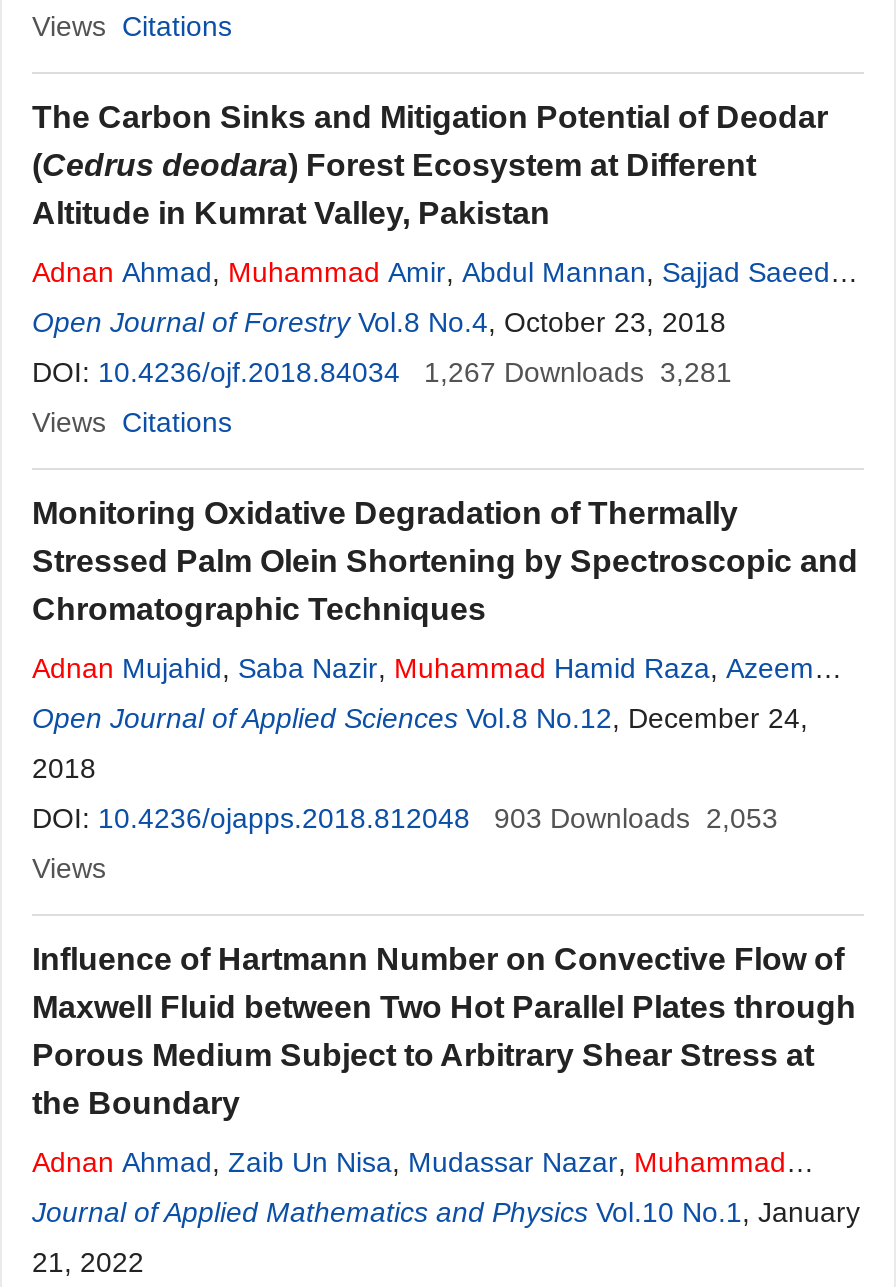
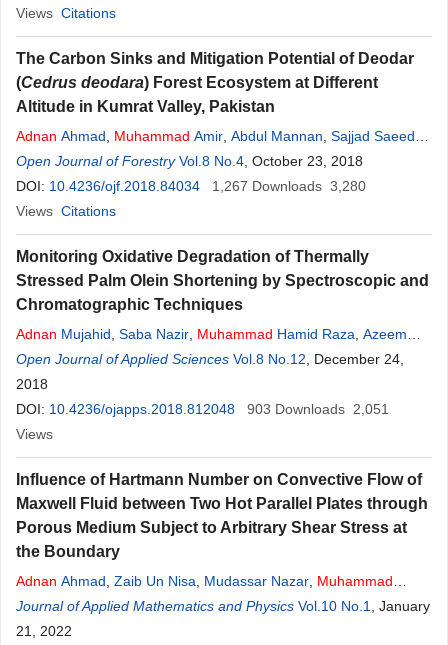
[32,356,732,388] DOI: 10.4236/ojf.2018.84034 1,267 Downloads 3,281 -> [16,178,366,194] DOI: 10.4236/ojf.2018.84034 1,267 Downloads 3,280
[32,802,778,834] DOI: 10.4236/ojapps.2018.812048 903 Downloads 2,053 -> [16,401,389,417] DOI: 10.4236/ojapps.2018.812048 903 Downloads 2,051

